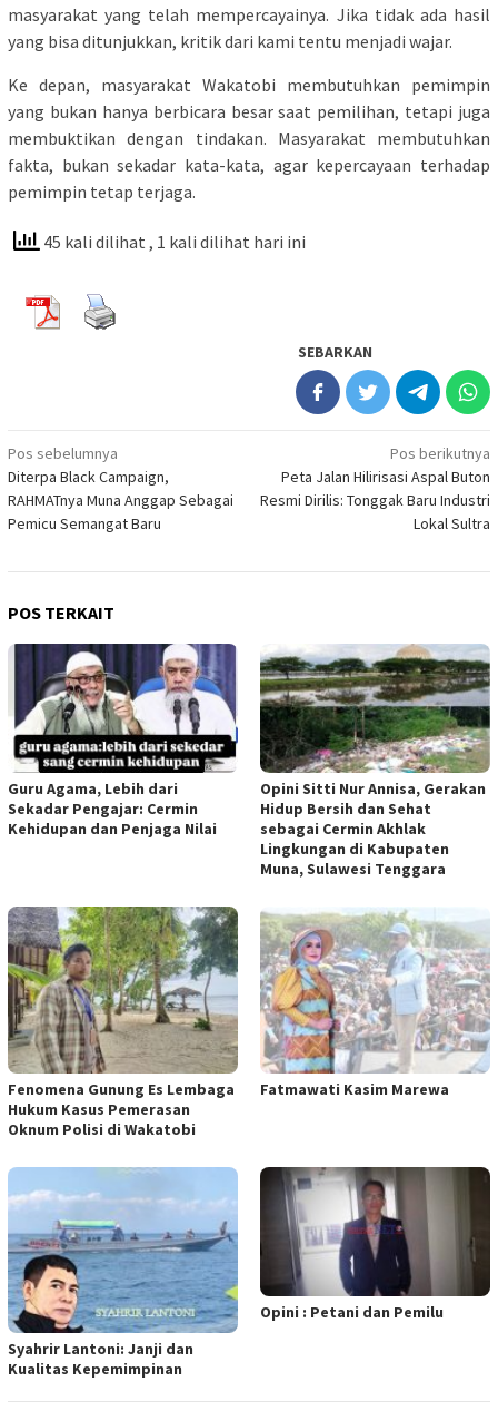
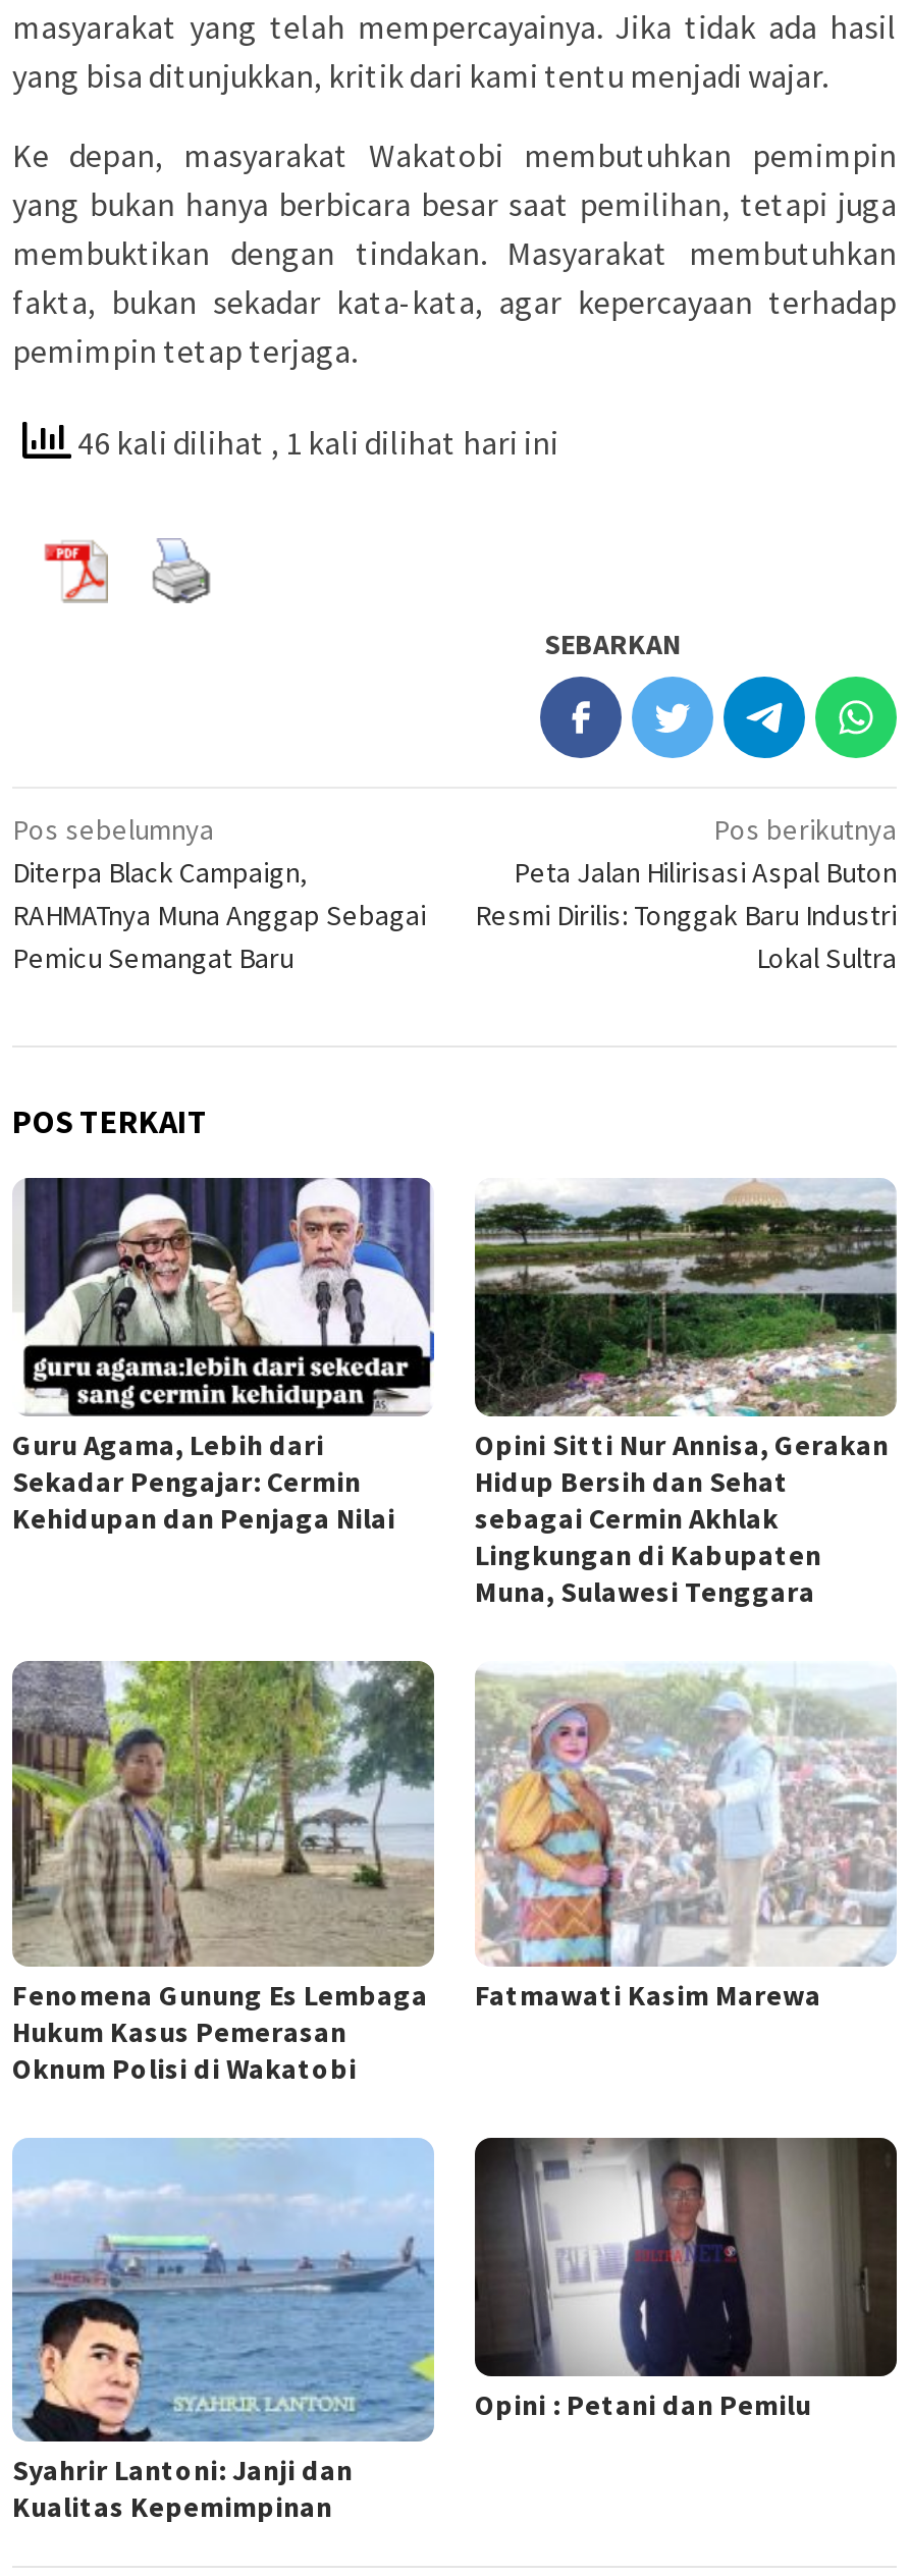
[40,231,306,253] 45 kali dilihat, 1 kali dilihat hari ini -> [71,422,558,463] 46 kali dilihat, 1 kali dilihat hari ini

